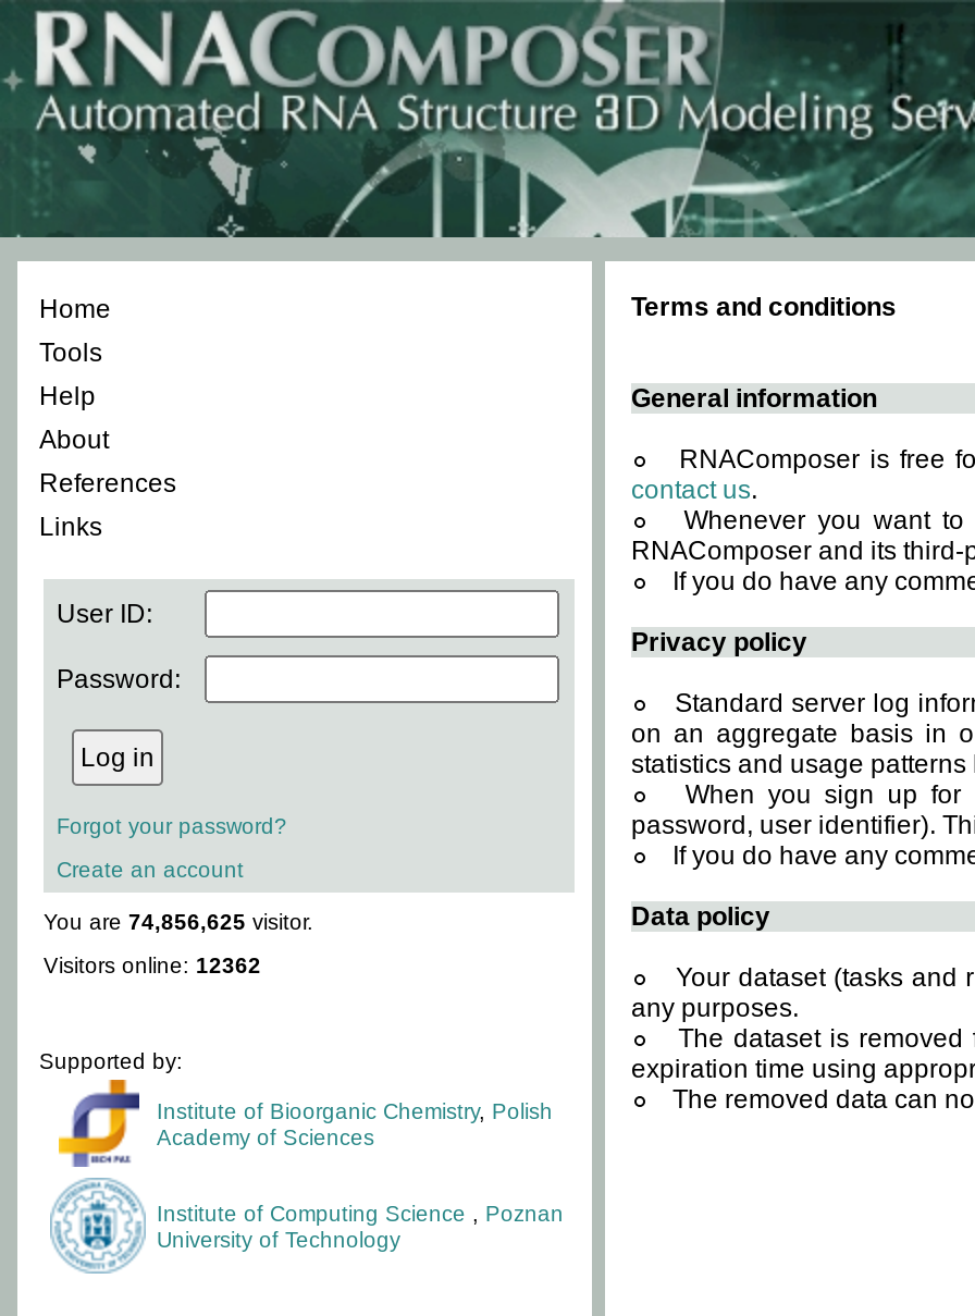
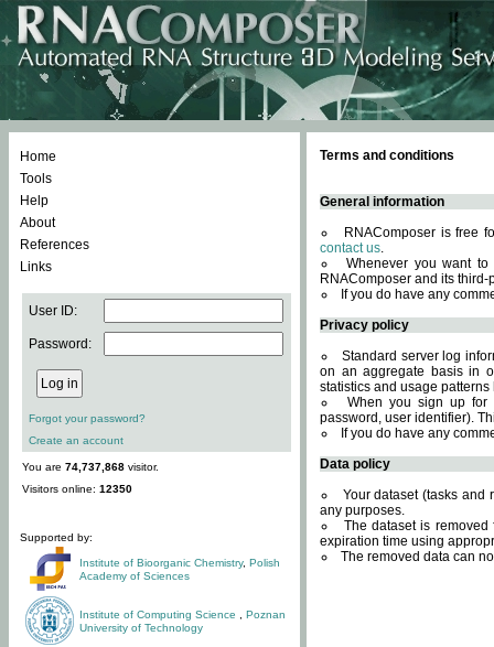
[44,910,313,934] You are 74,856,625 visitor. -> [22,461,159,473] You are 74,737,868 visitor.
[44,954,261,977] Visitors online: 12362 -> [22,483,132,495] Visitors online: 12350

